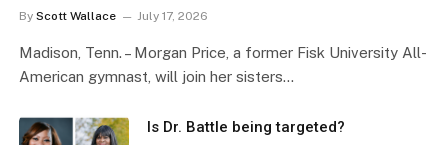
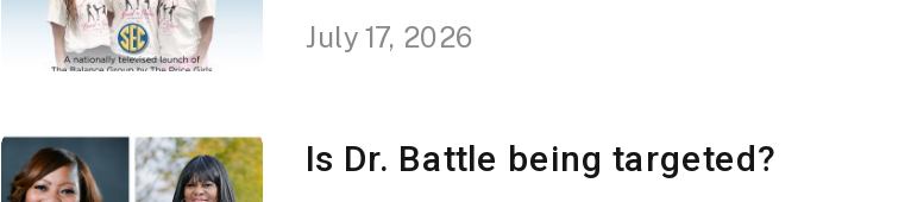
[19,8,116,22] By Scott Wallace -> none
[19,43,427,84] Madison, Tenn. – Morgan Price, a former Fisk University All- | American gymnast, will join her sisters… -> none

